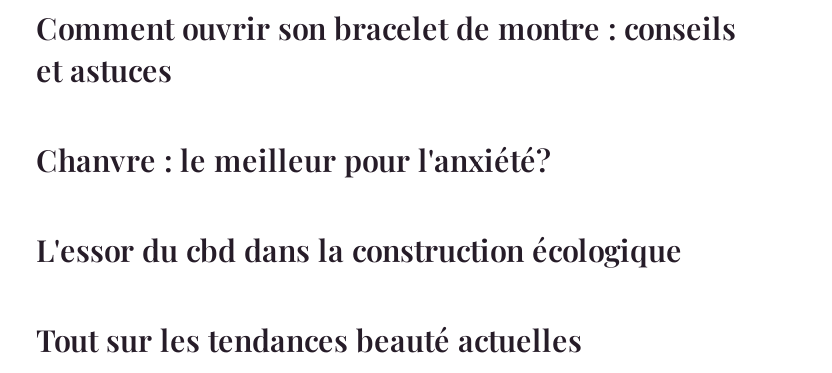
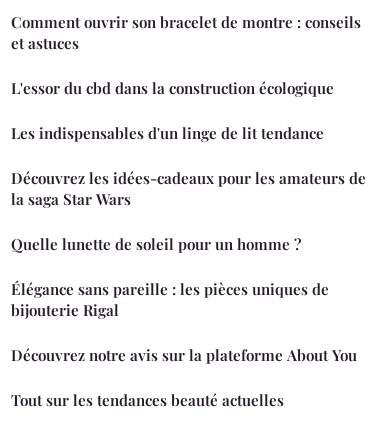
[36,141,550,181] Chanvre : le meilleur pour l'anxiété? -> none
moved [36,231,682,271] -> [11,78,334,98]: L'essor du cbd dans la construction écologique
none -> [11,123,366,365] Les indispensables d'un linge de lit tendance | Découvrez les idées-cadeaux pour les amateurs de | la saga Star Wars | Quelle lunette de soleil pour un homme ? | Élégance sans pareille : les pièces uniques de | bijouterie Rigal | Découvrez notre avis sur la plateforme About You

